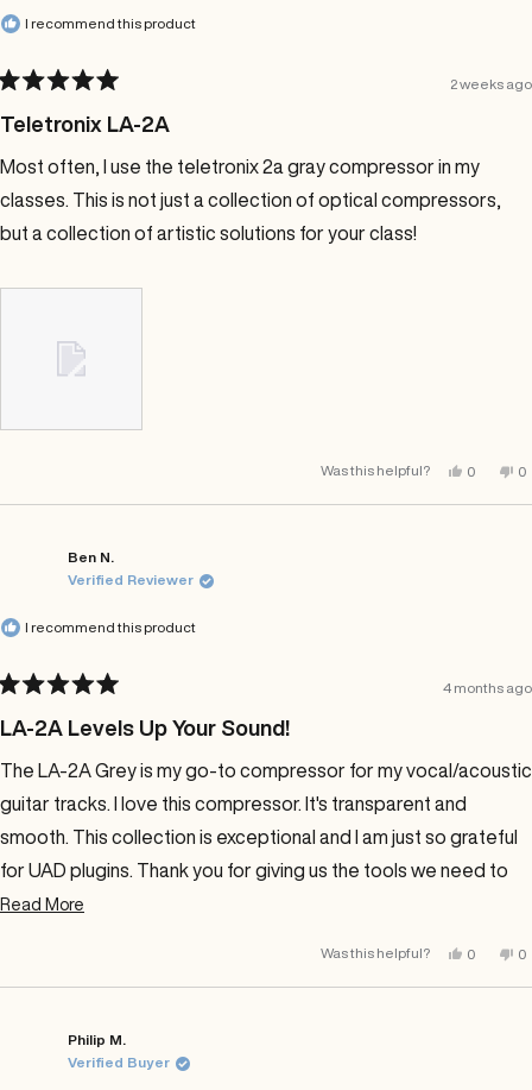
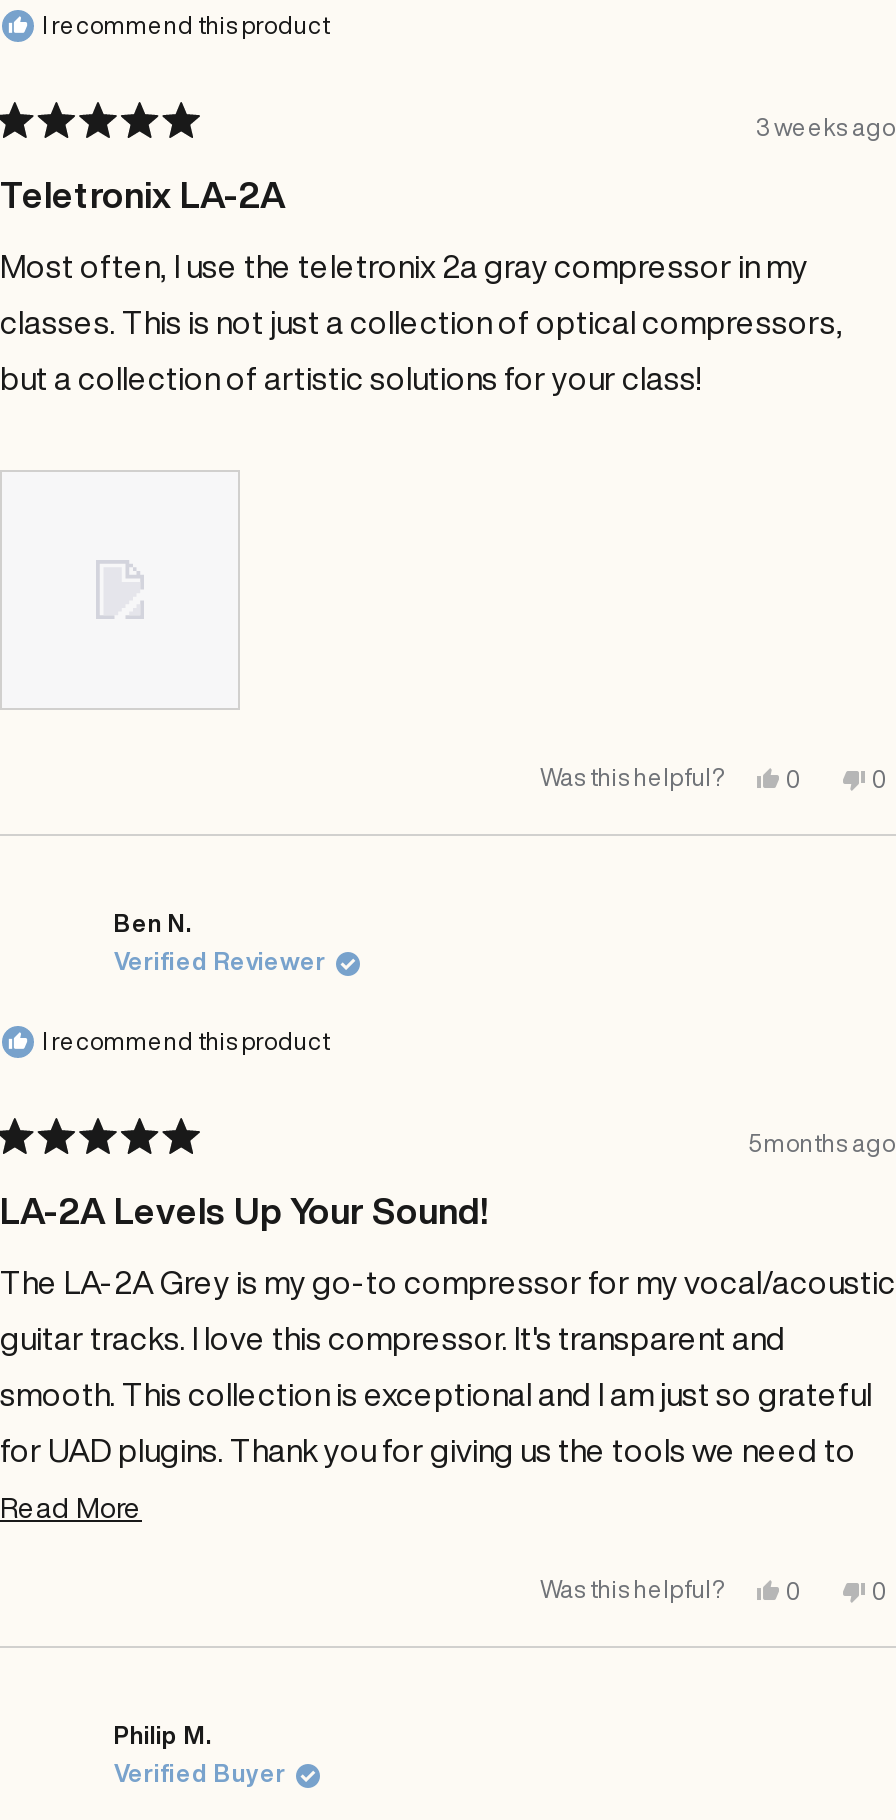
[450,76,532,91] 2 weeks ago -> [756,114,896,140] 3 weeks ago
[443,680,532,695] 4 months ago -> [748,1130,896,1156] 5 months ago

